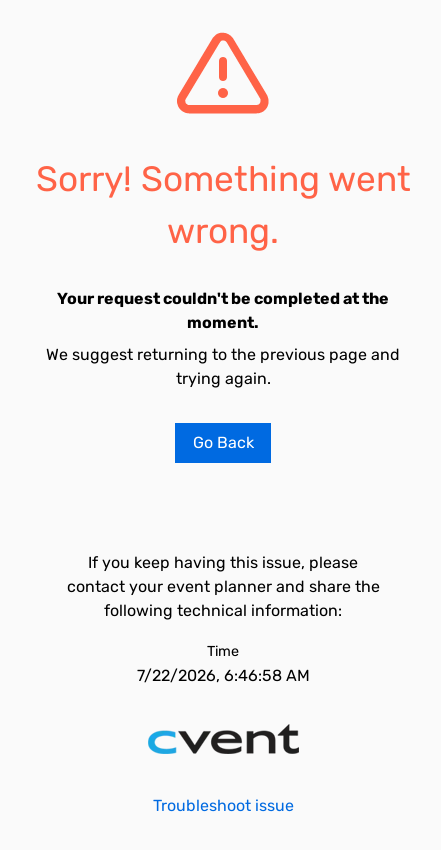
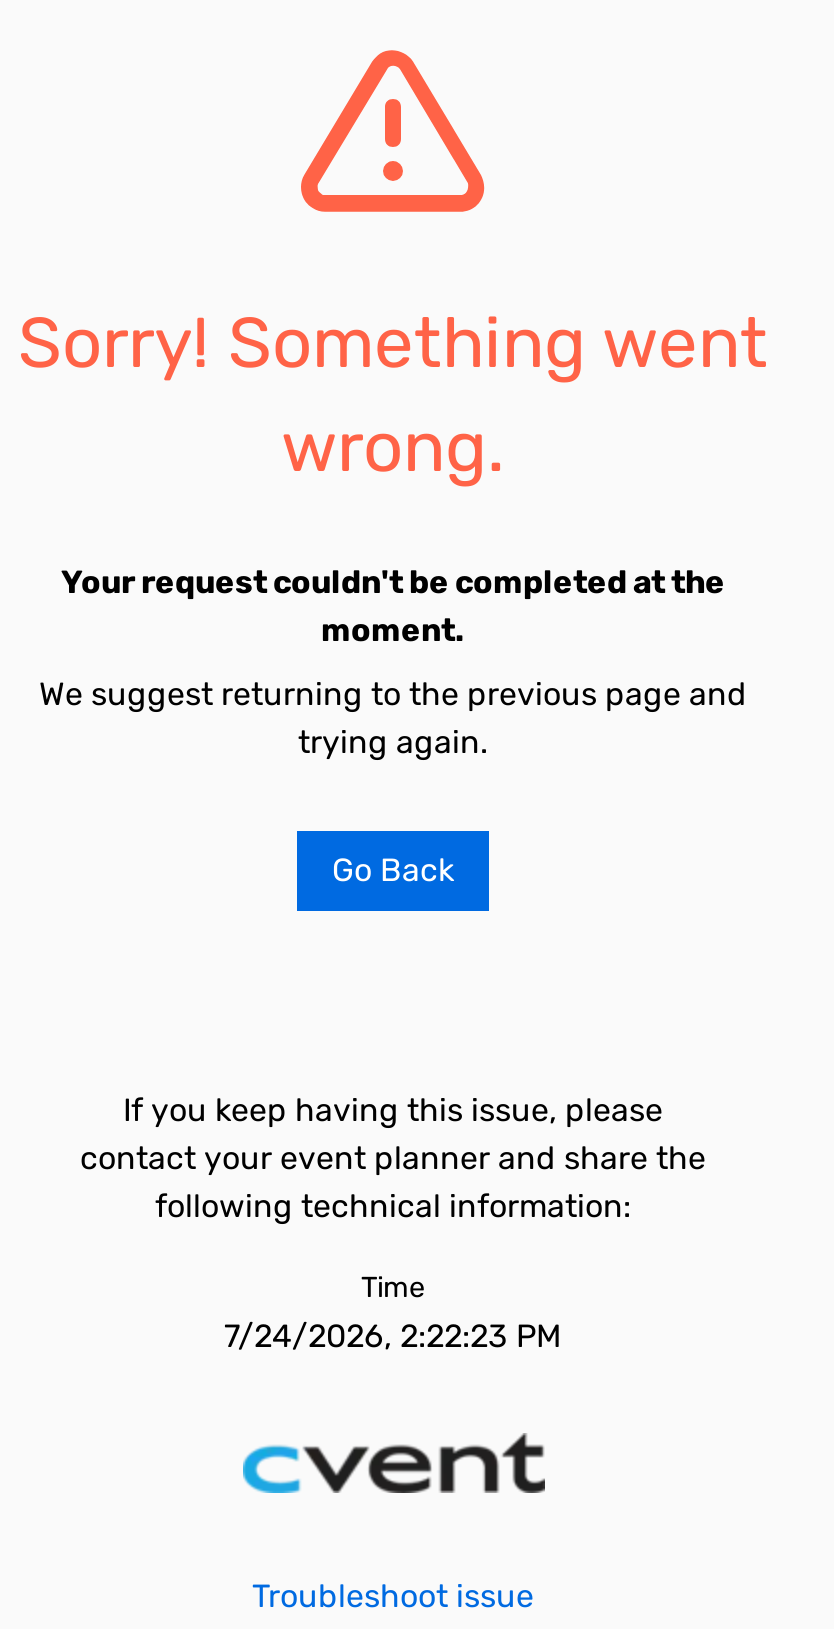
[136,666,309,685] 7/22/2026, 6:46:58 AM -> [224,1317,562,1355] 7/24/2026, 2:22:23 PM

